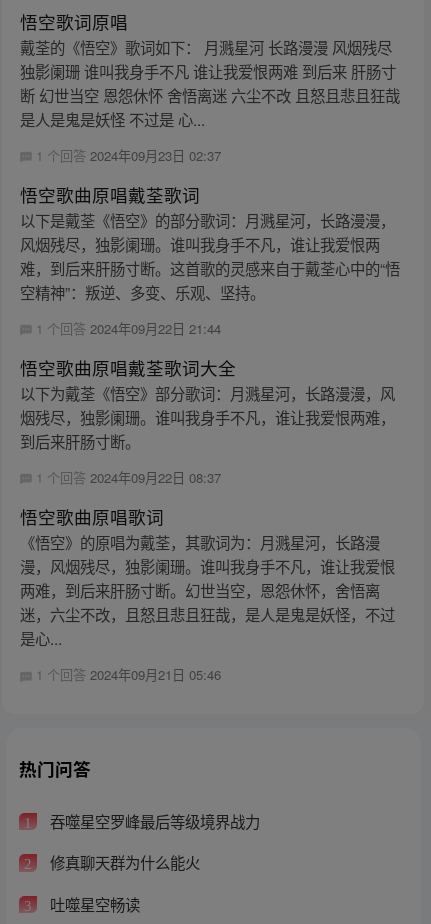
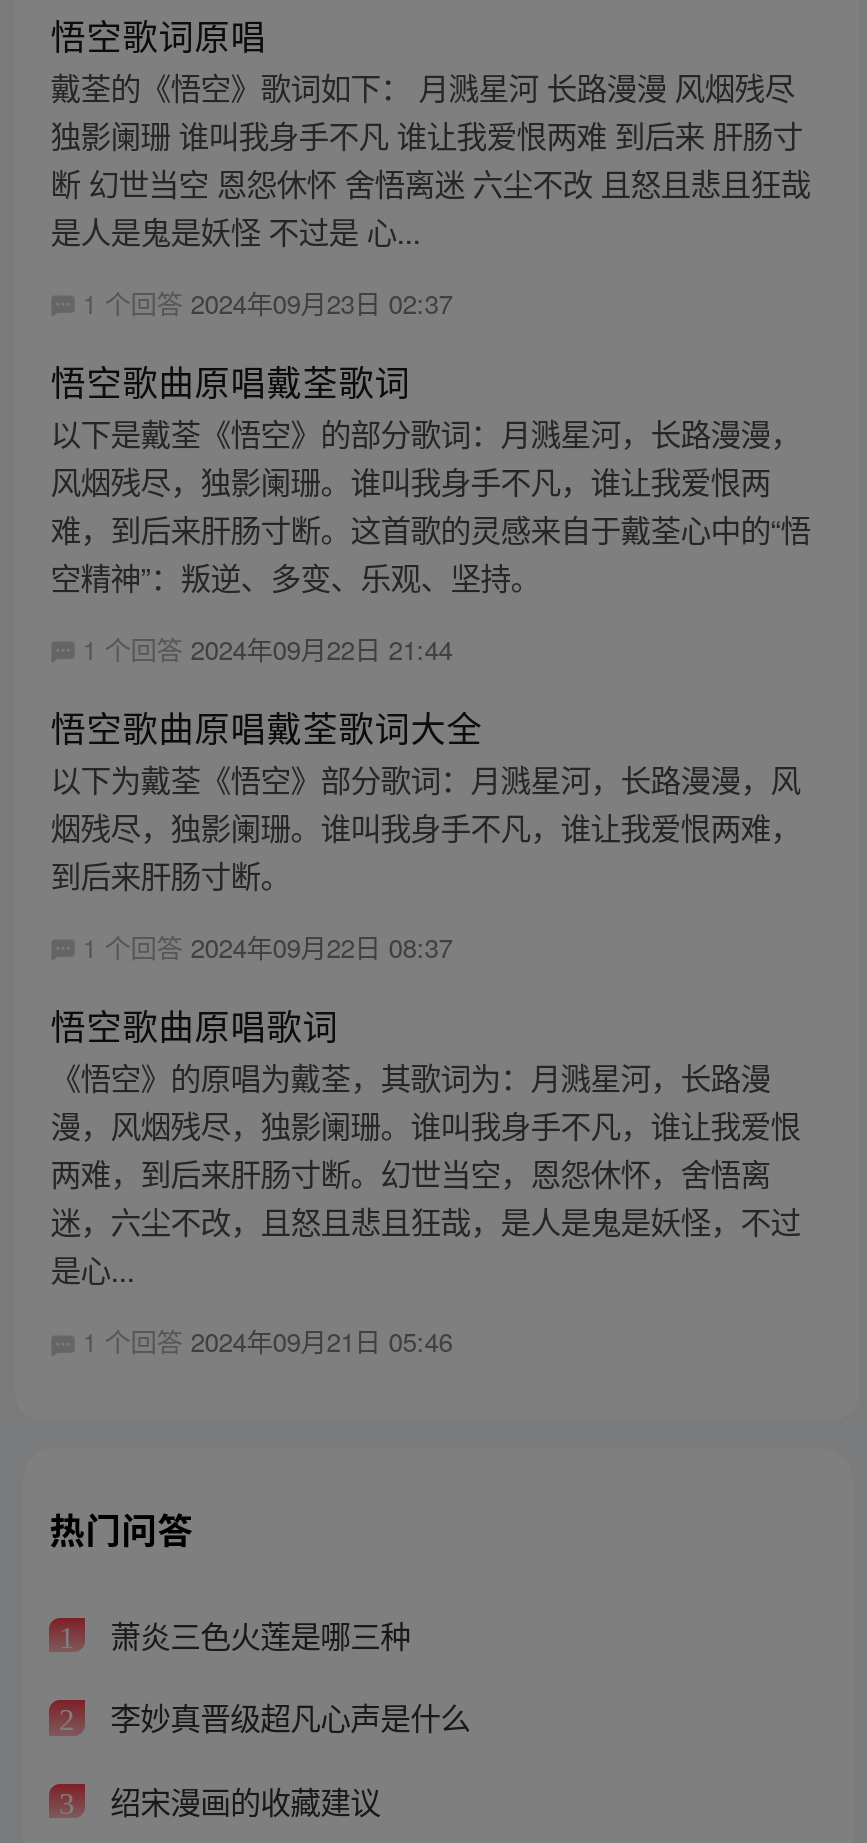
[46,810,260,832] 吞噬星空罗峰最后等级境界战力 -> [102,1611,410,1655] 萧炎三色火莲是哪三种
[46,851,200,873] 修真聊天群为什么能火 -> [102,1695,470,1739] 李妙真晋级超凡心声是什么
[46,893,140,915] 吐噬星空畅读 -> [102,1778,380,1822] 绍宋漫画的收藏建议

